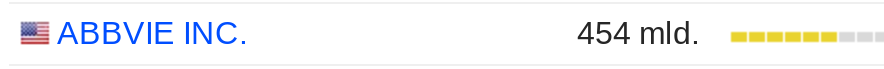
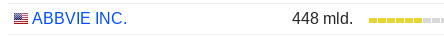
[577,16,699,50] 454 mld. -> [292,10,353,27] 448 mld.

